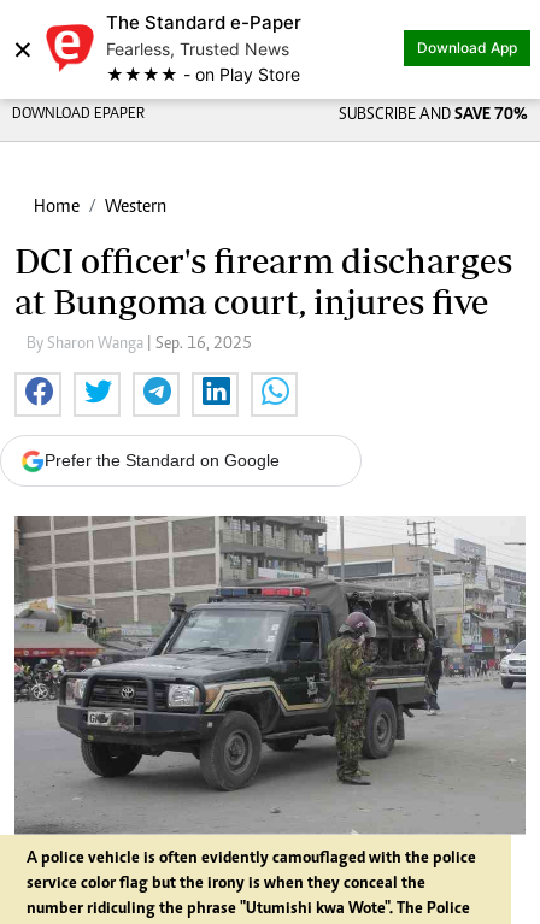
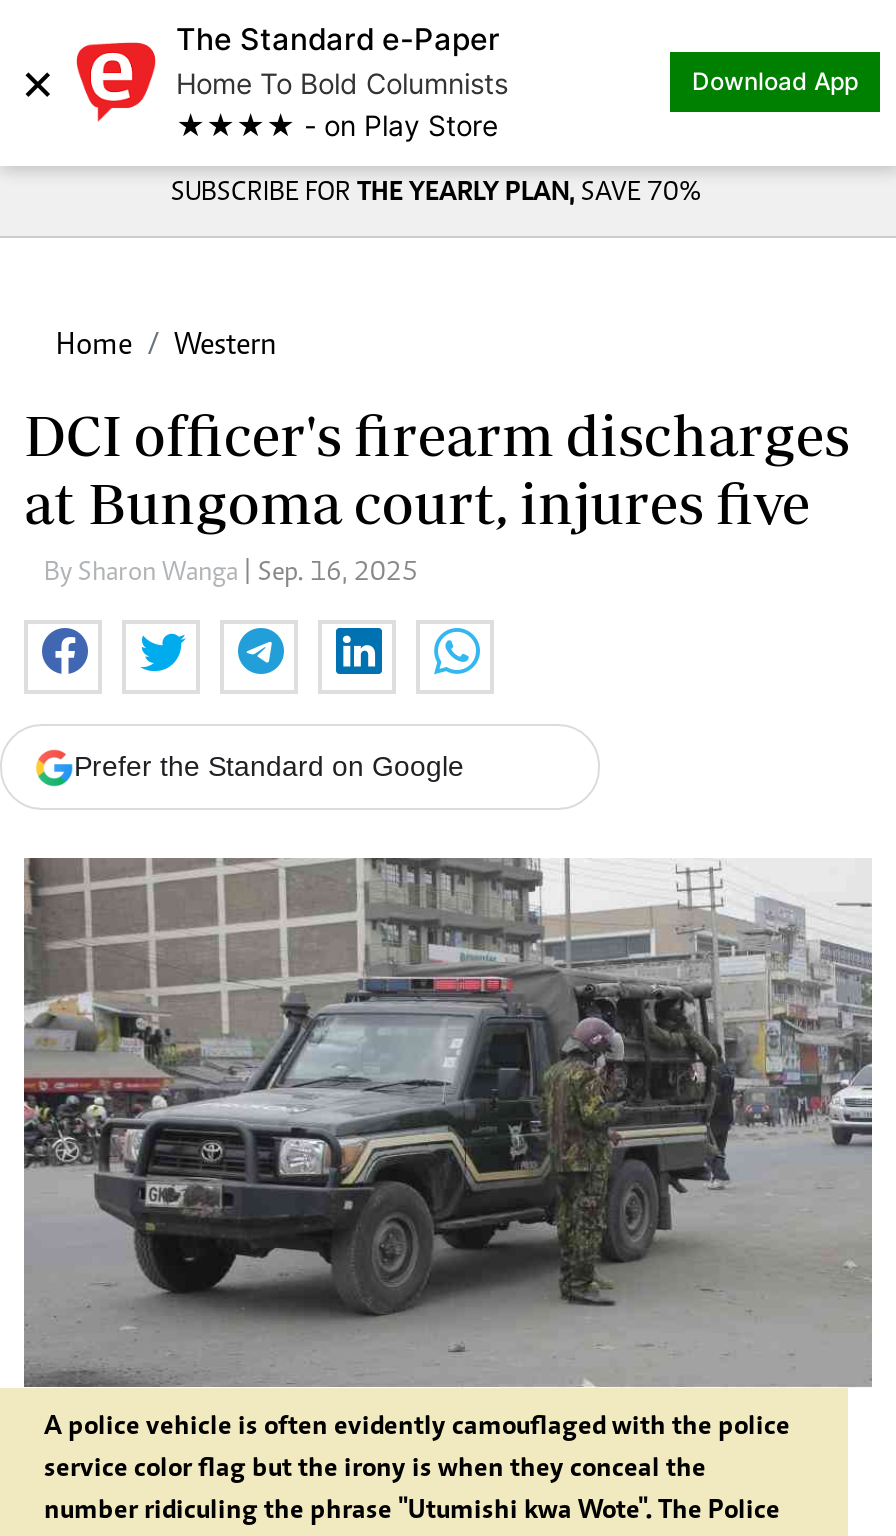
[106,39,289,59] Fearless, Trusted News -> [176,66,508,100] Home To Bold Columnists
[12,107,528,124] DOWNLOAD EPAPER | SUBSCRIBE AND SAVE 70% -> [171,180,701,208] SUBSCRIBE FOR THE YEARLY PLAN, SAVE 70%

